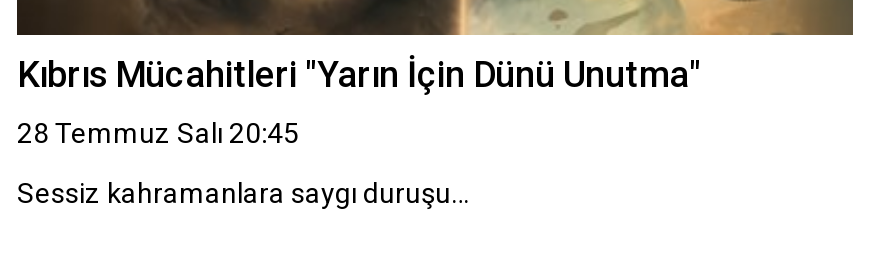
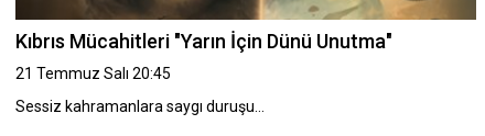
[17,117,299,149] 28 Temmuz Salı 20:45 -> [15,64,171,82] 21 Temmuz Salı 20:45

